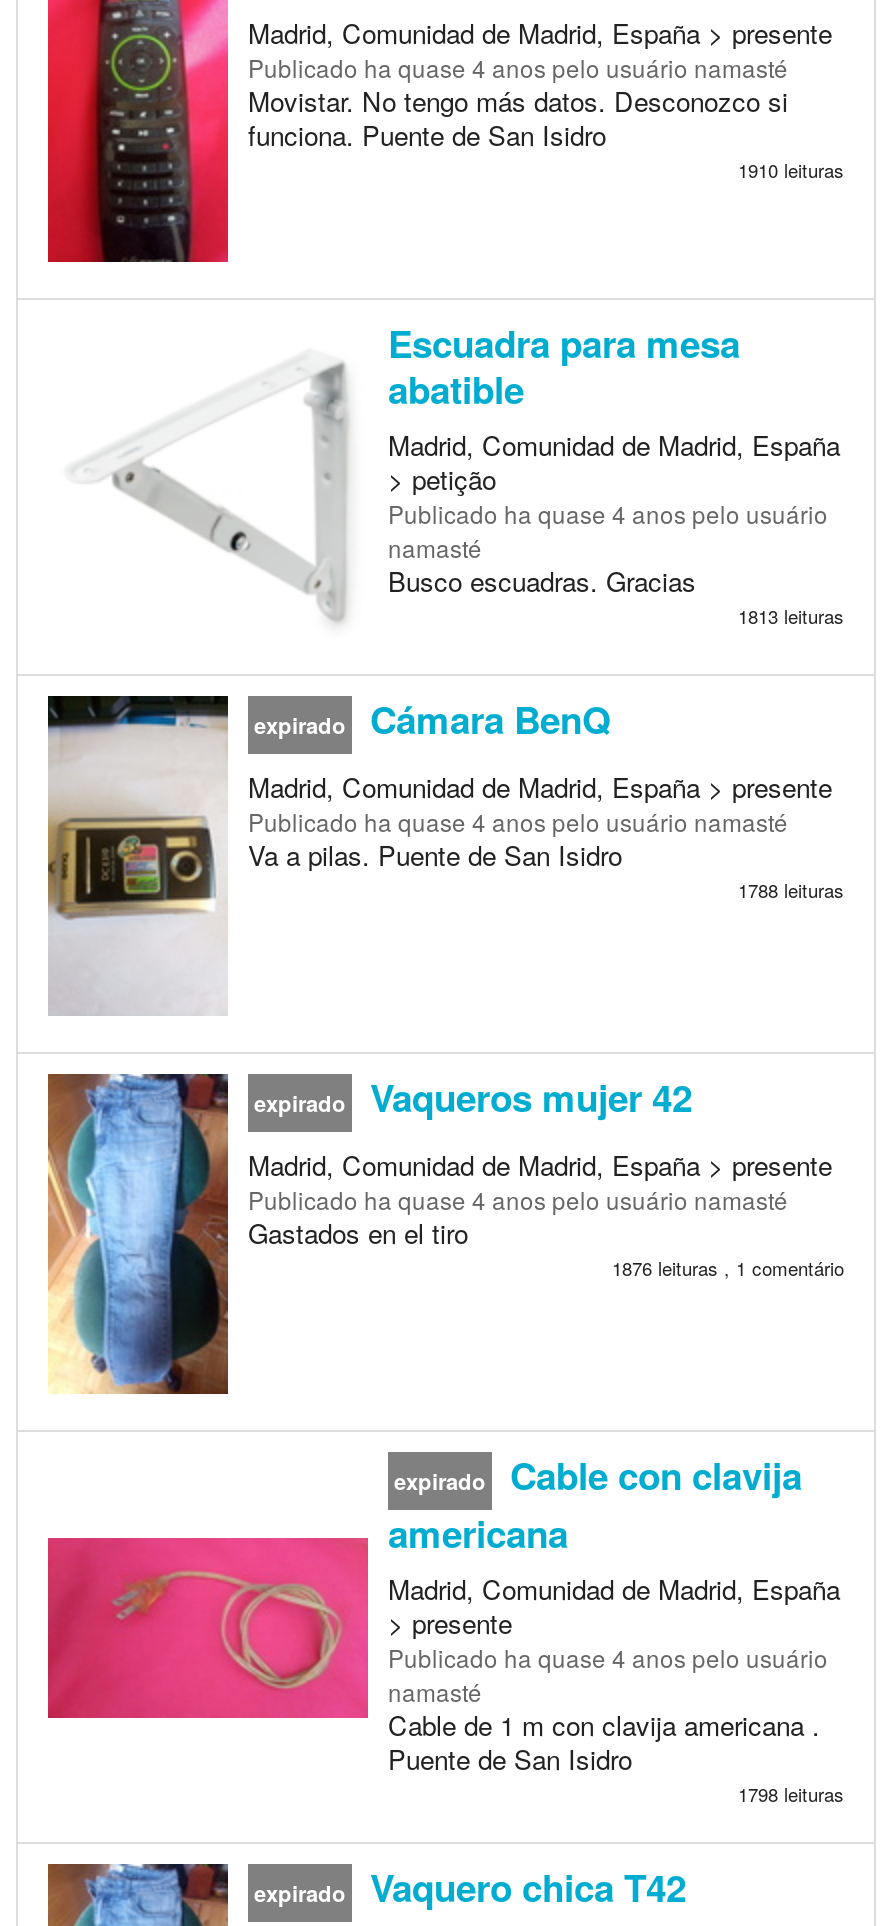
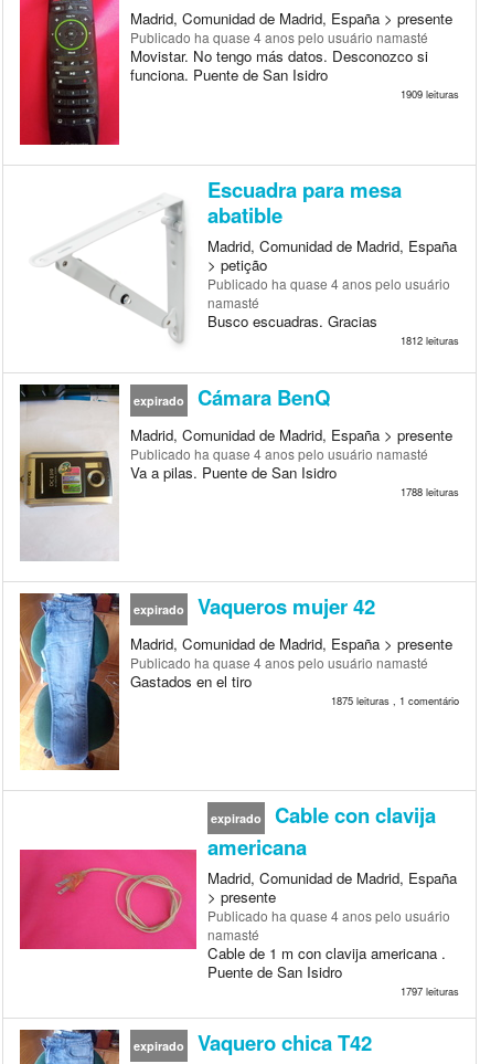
[738,155,844,183] 1910 leituras -> [401,86,459,101] 1909 leituras
[738,601,844,629] 1813 leituras -> [401,332,459,347] 1812 leituras
[612,1253,844,1281] 1876 leituras , 1 comentário -> [331,692,459,708] 1875 leituras , 1 comentário
[738,1779,844,1807] 1798 leituras -> [401,983,459,998] 1797 leituras

